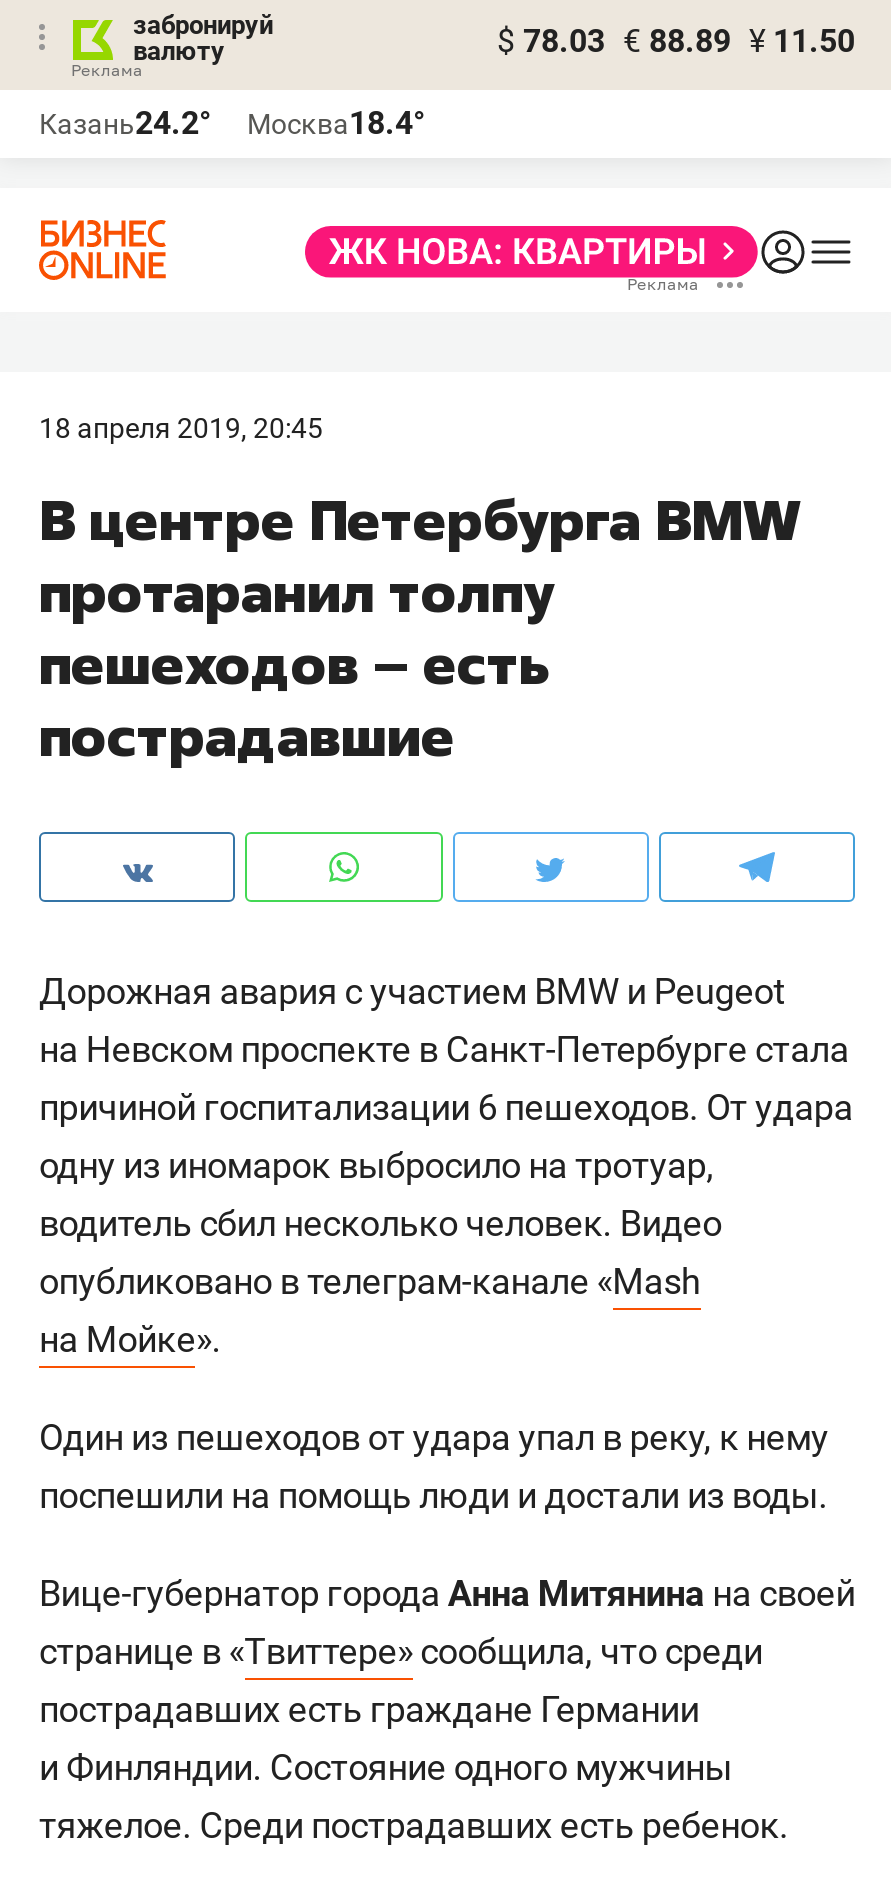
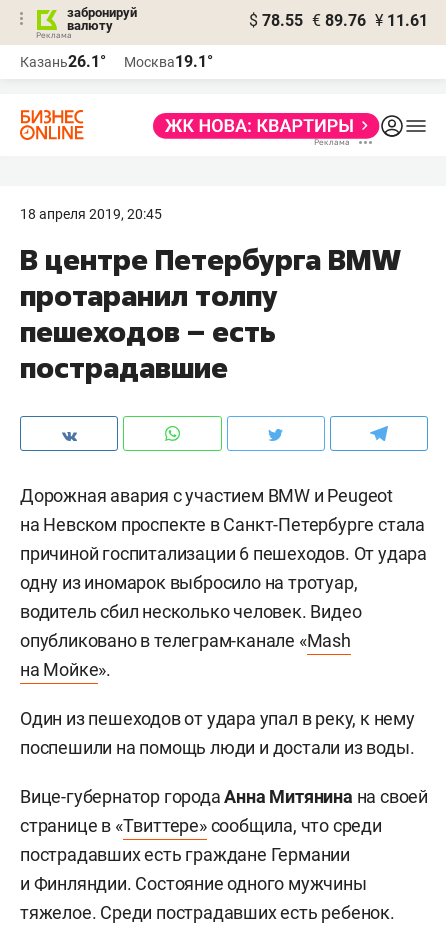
[497,22,855,60] $ 78.03 € 88.89 ¥ 11.50 -> [249,11,428,30] $ 78.55 € 89.76 ¥ 11.61
[39,104,211,142] Казань24.2° -> [20,52,106,71] Казань26.1°
[247,104,425,142] Москва18.4° -> [124,52,213,71] Москва19.1°

